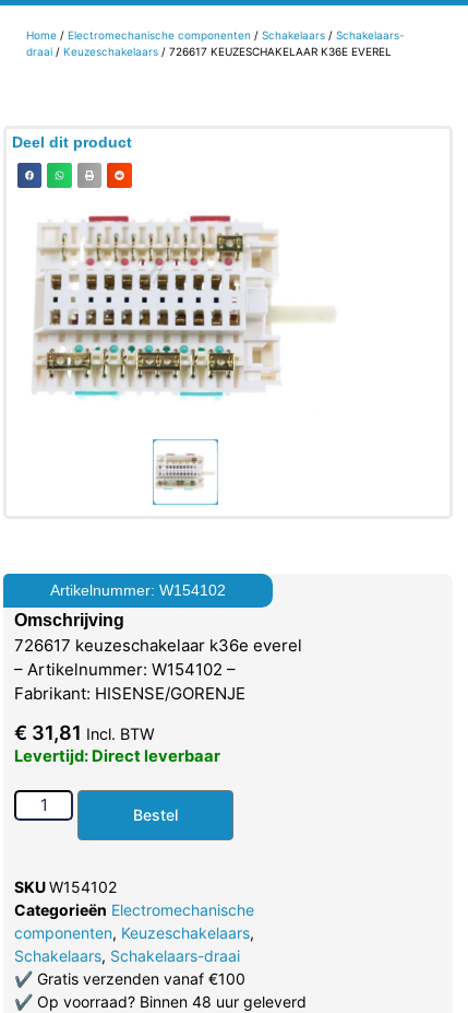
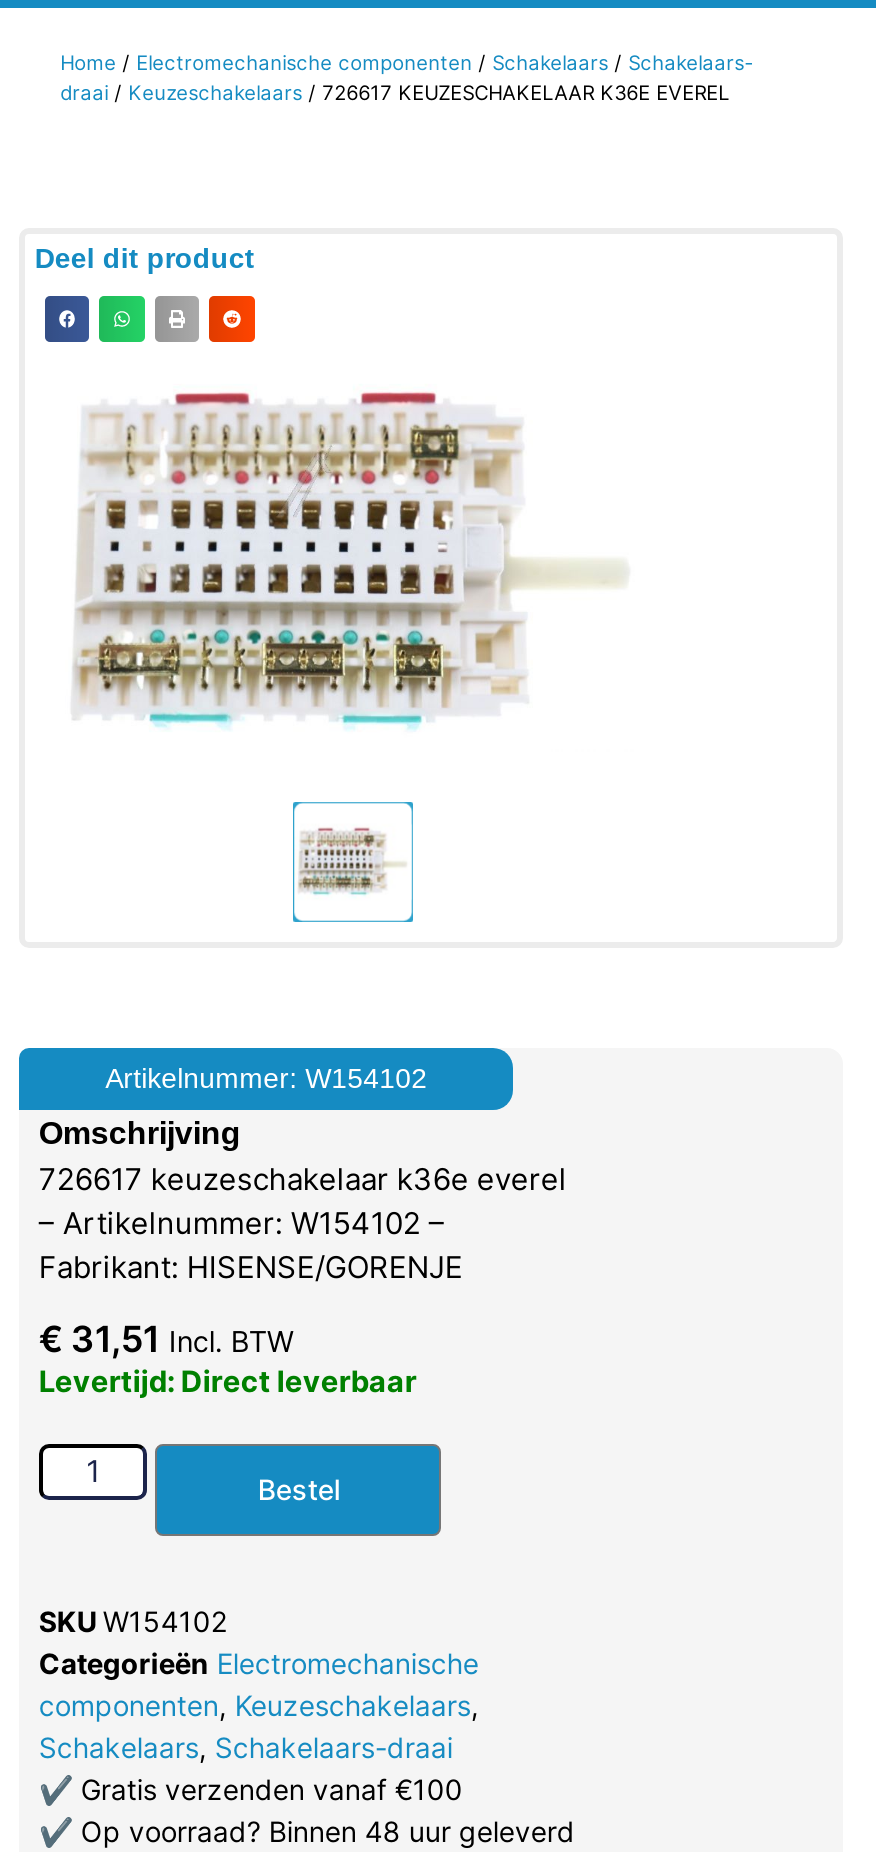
[14,721,155,744] €31,81 Incl. BTW -> [39,1317,295,1359] €31,51 Incl. BTW

